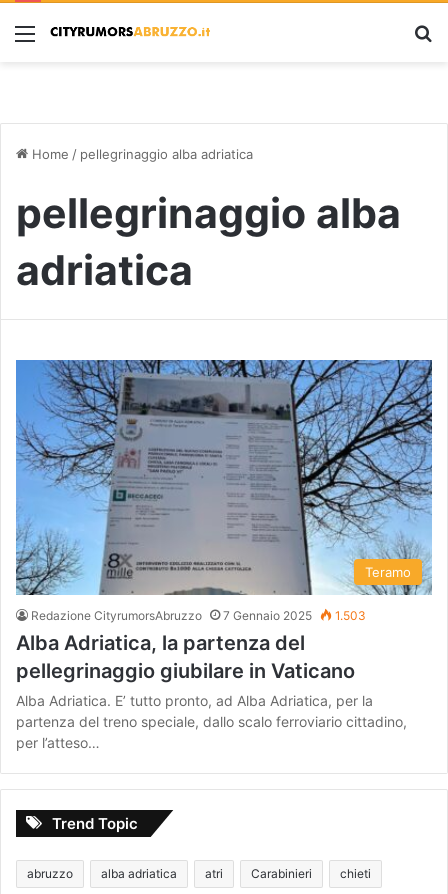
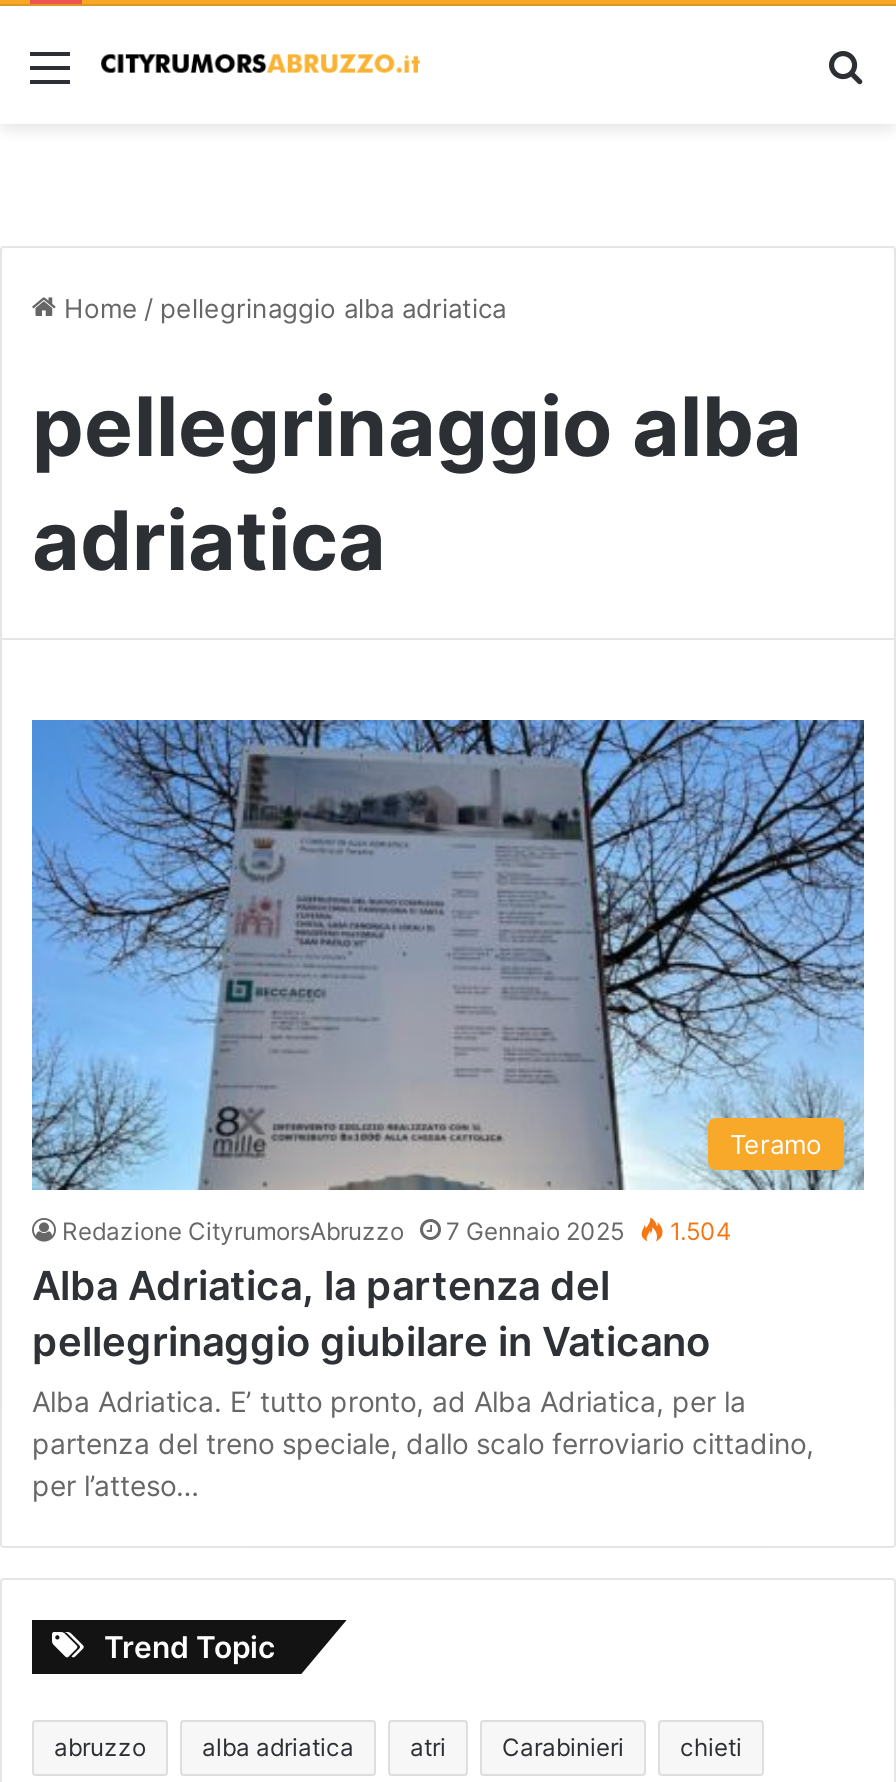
[31,608,366,623] Redazione CityrumorsAbruzzo 7 Gennaio 2025 1.503 -> [62,1216,732,1246] Redazione CityrumorsAbruzzo 7 Gennaio 2025 1.504

